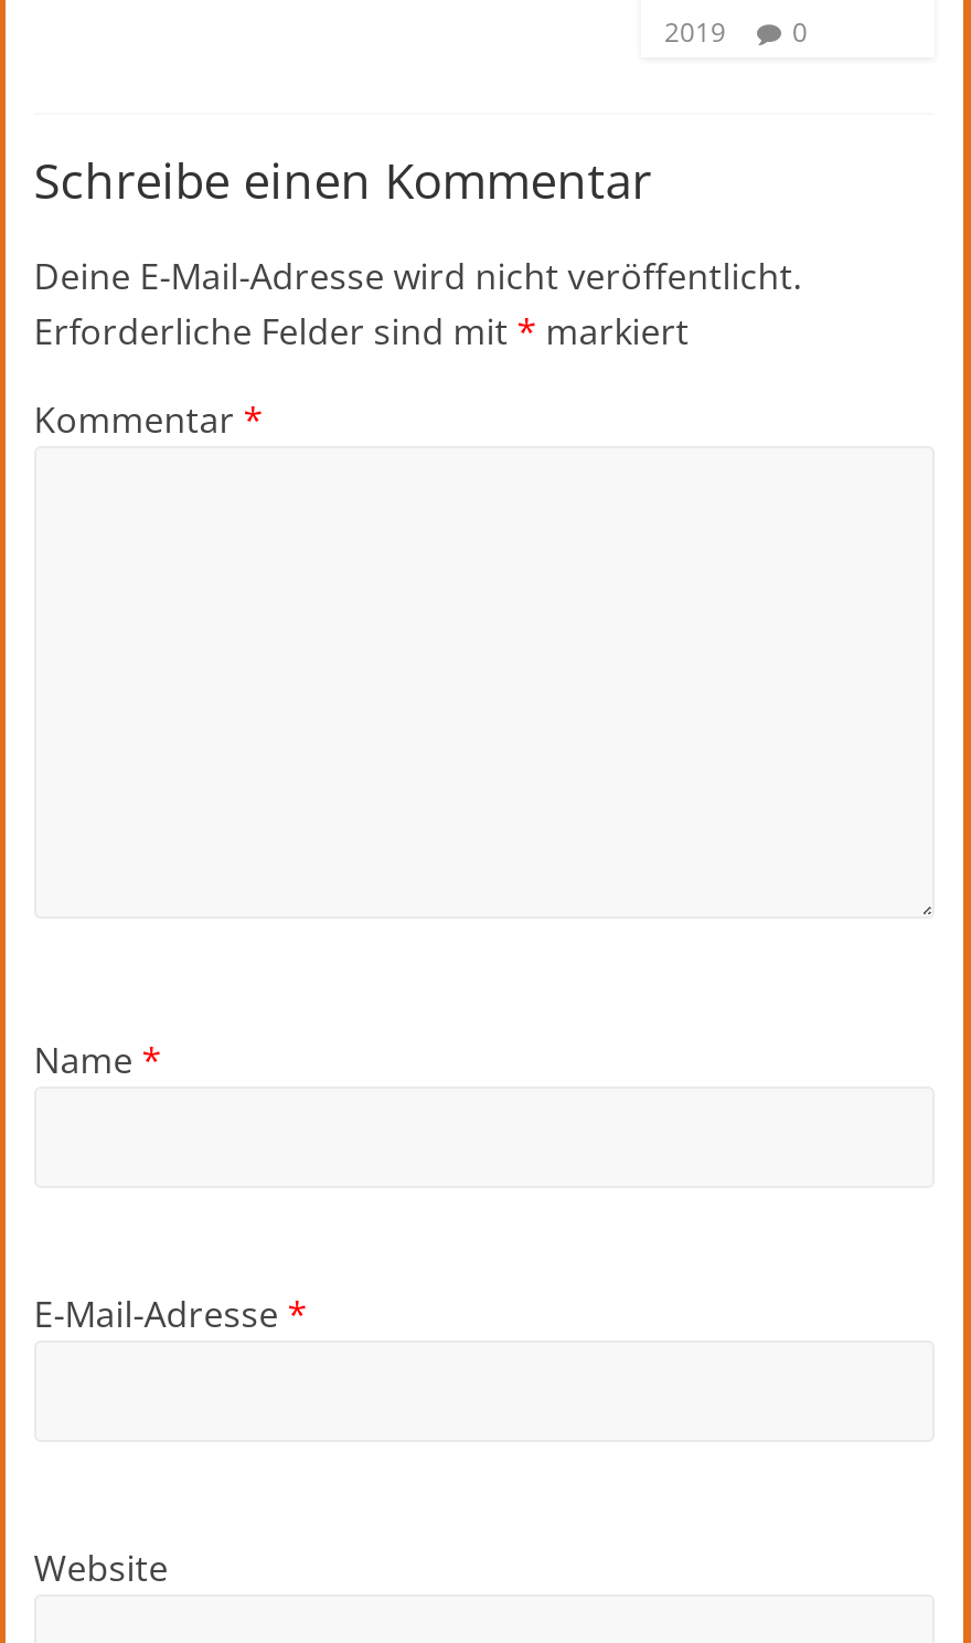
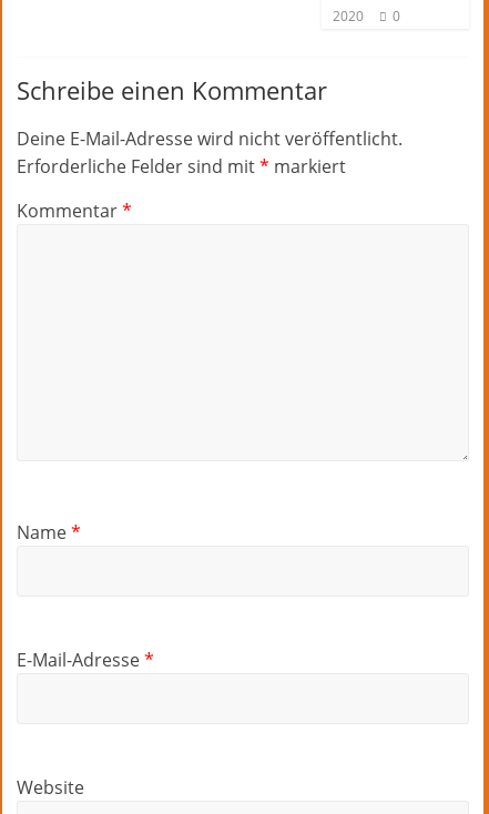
[664,14,807,51] 2019 0 -> [333,7,401,26] 2020 0

